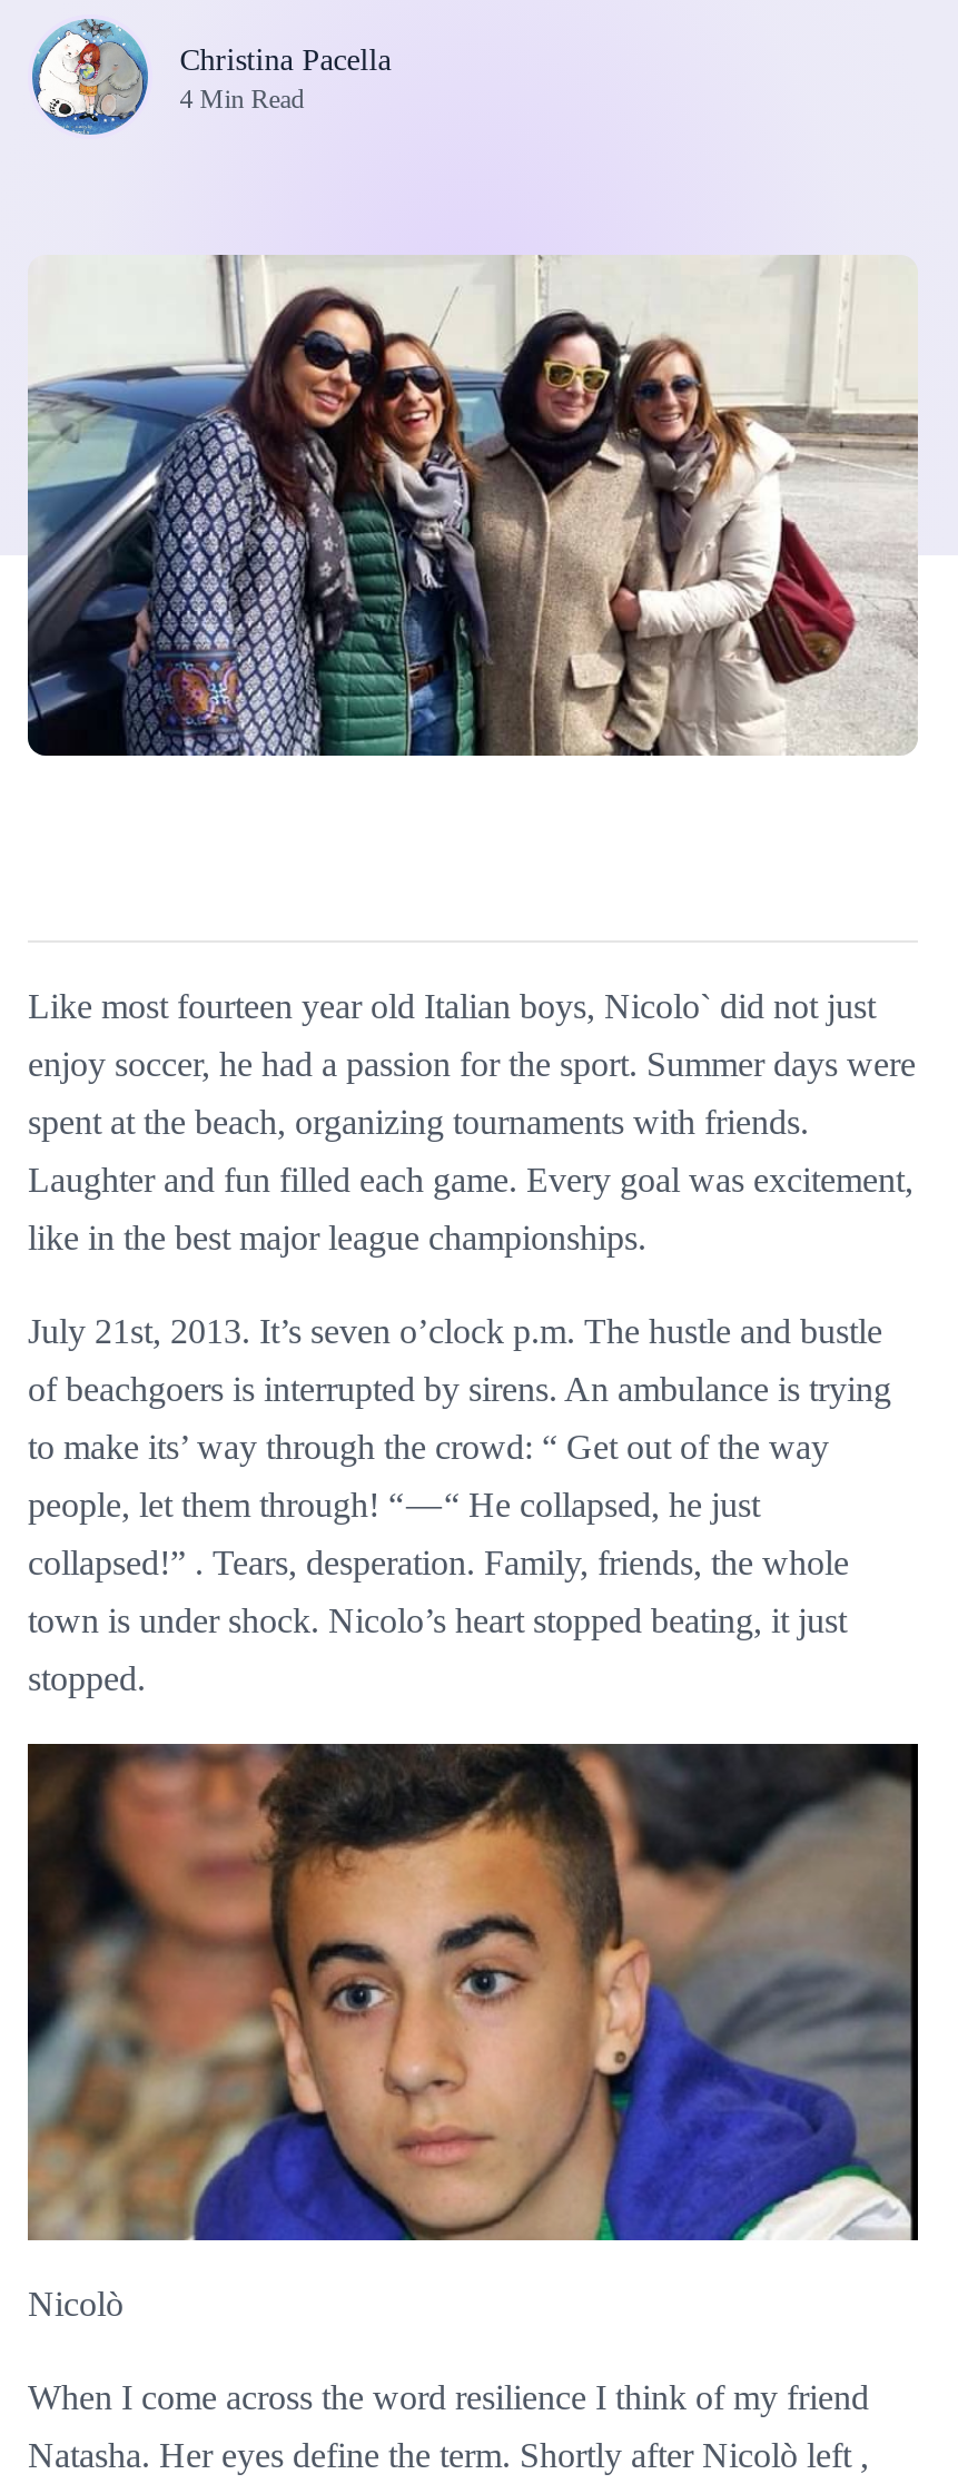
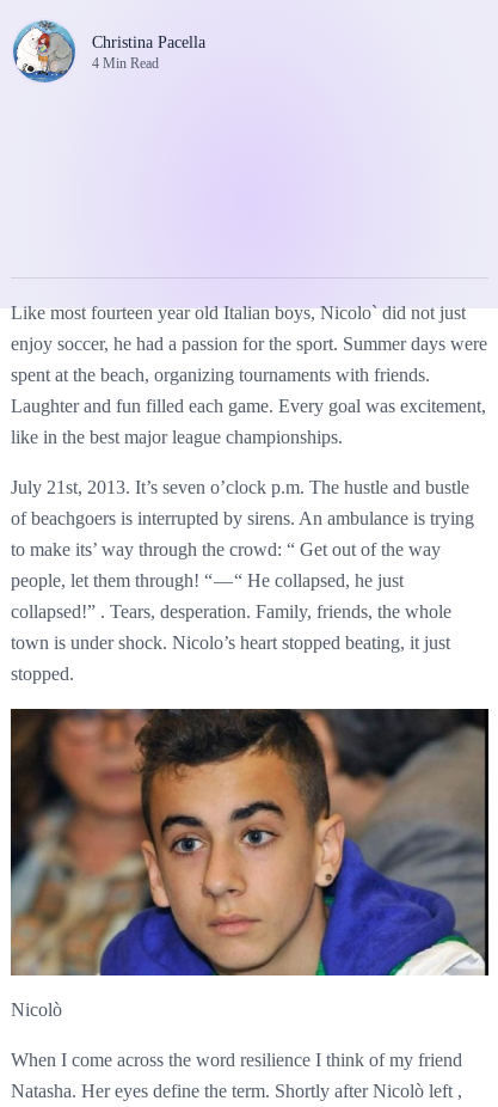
[26,253,920,758] [image] -> none

